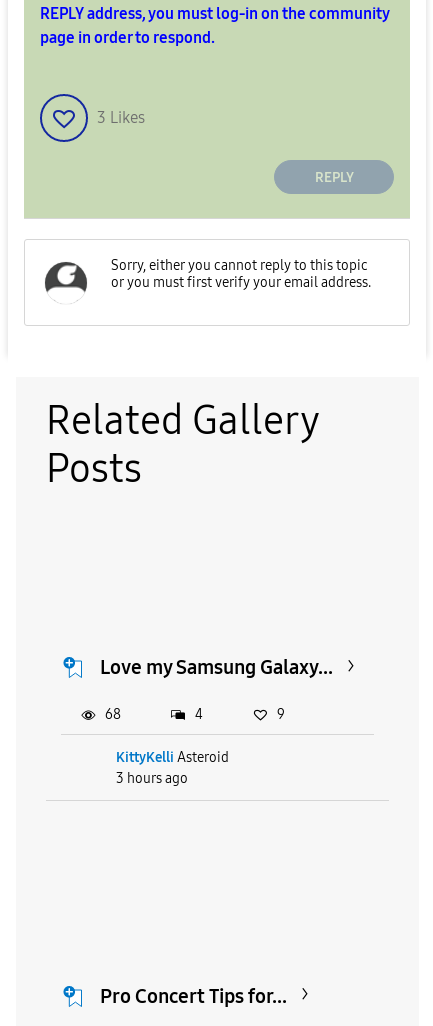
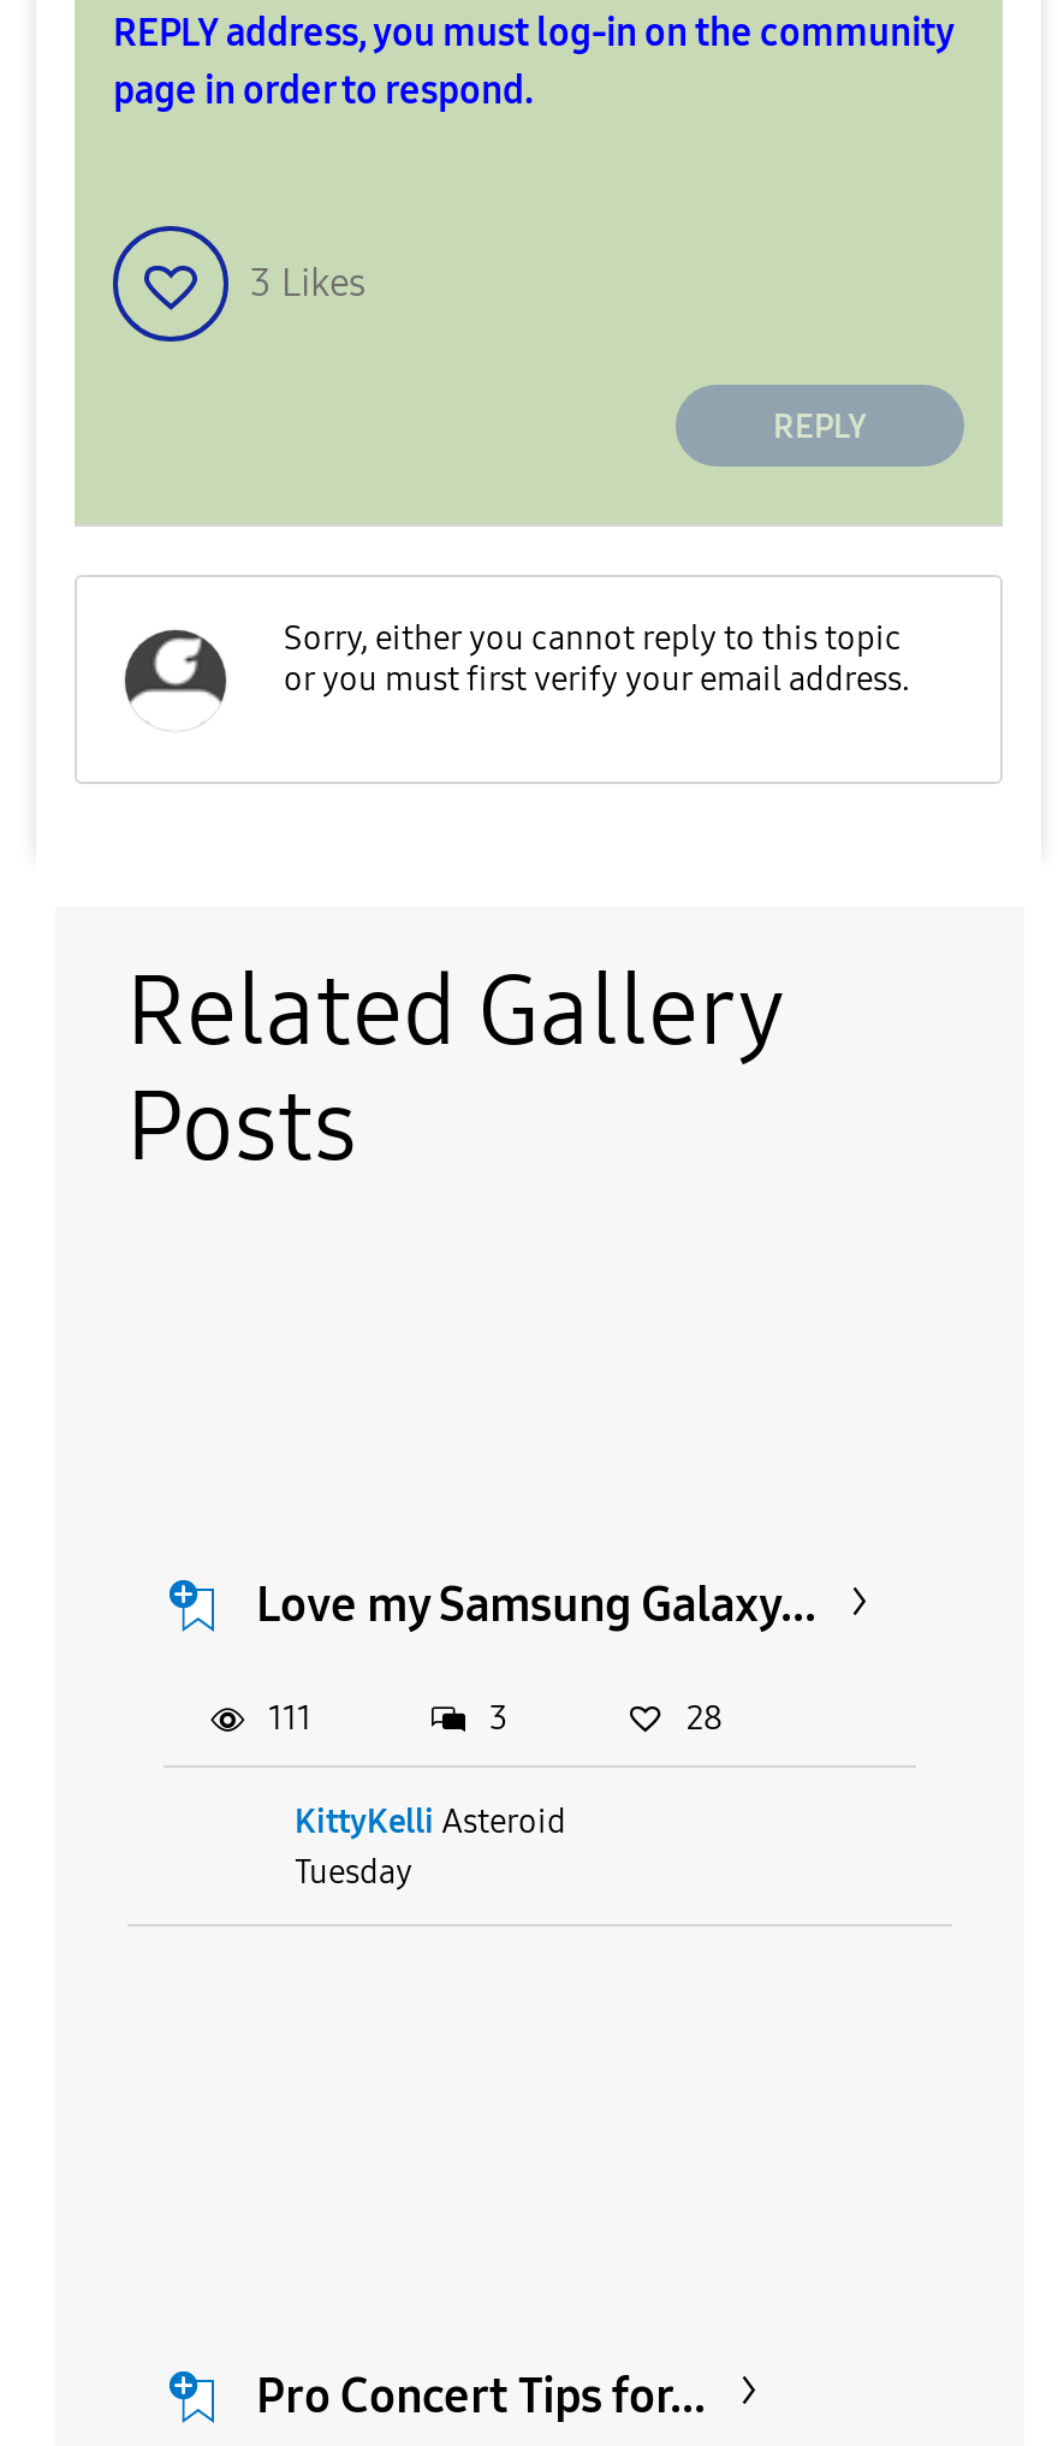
[104,706,284,723] 68 | 4 | 9 -> [268,1698,723,1739] 111 | 3 | 28
[115,770,187,787] 3 hours ago -> [295,1852,412,1893] Tuesday

